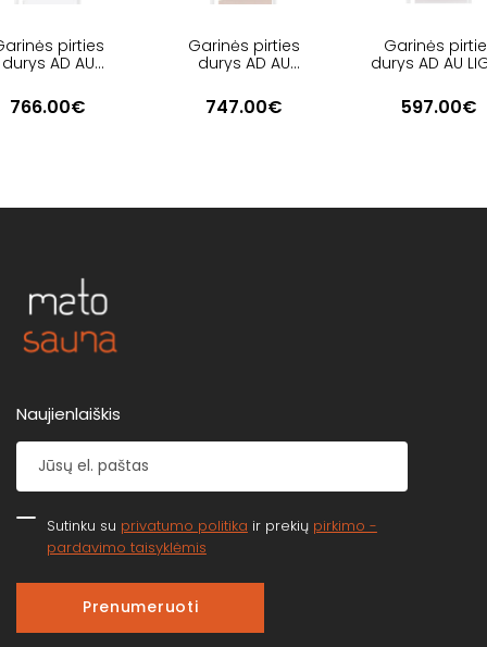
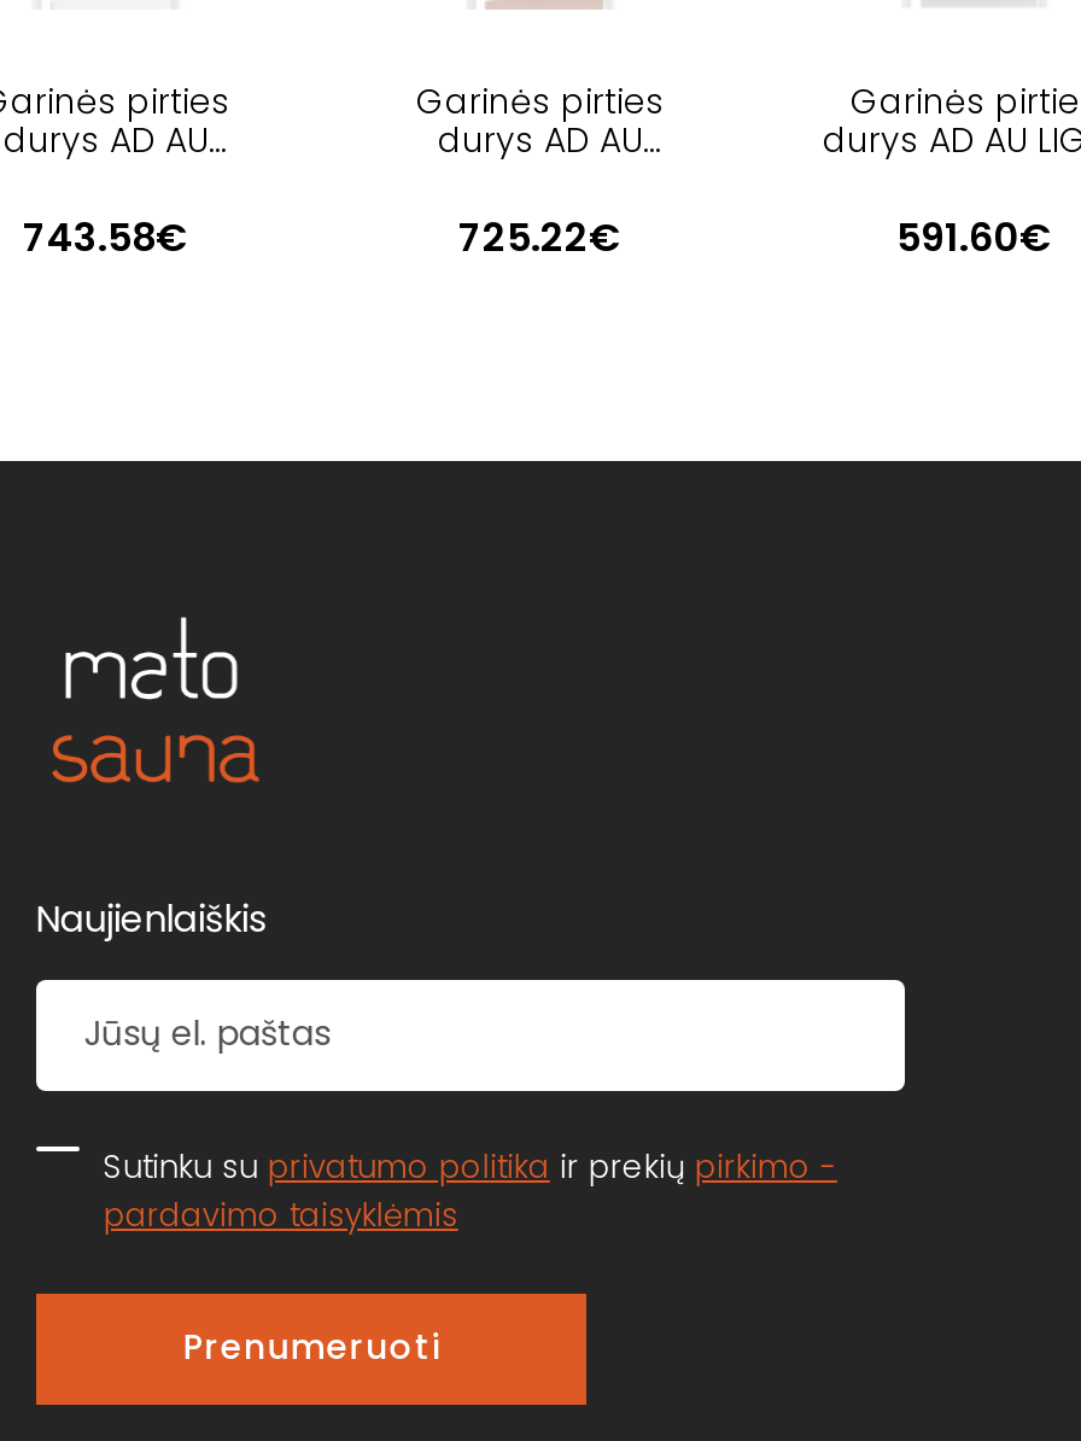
[10,95,86,120] 766.00€ -> [23,210,189,266] 743.58€
[205,95,282,120] 747.00€ -> [458,210,623,266] 725.22€
[401,95,477,120] 597.00€ -> [896,210,1053,266] 591.60€

